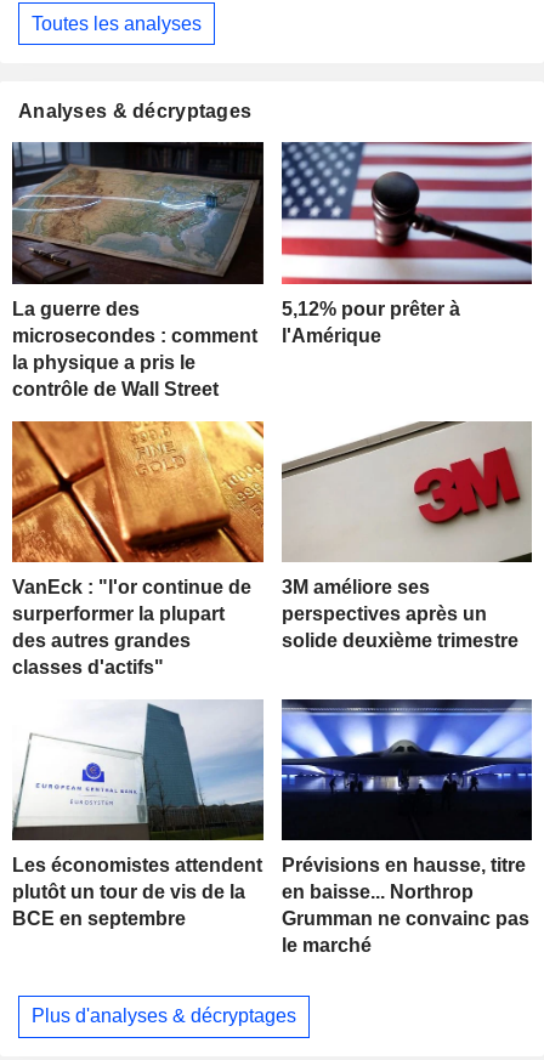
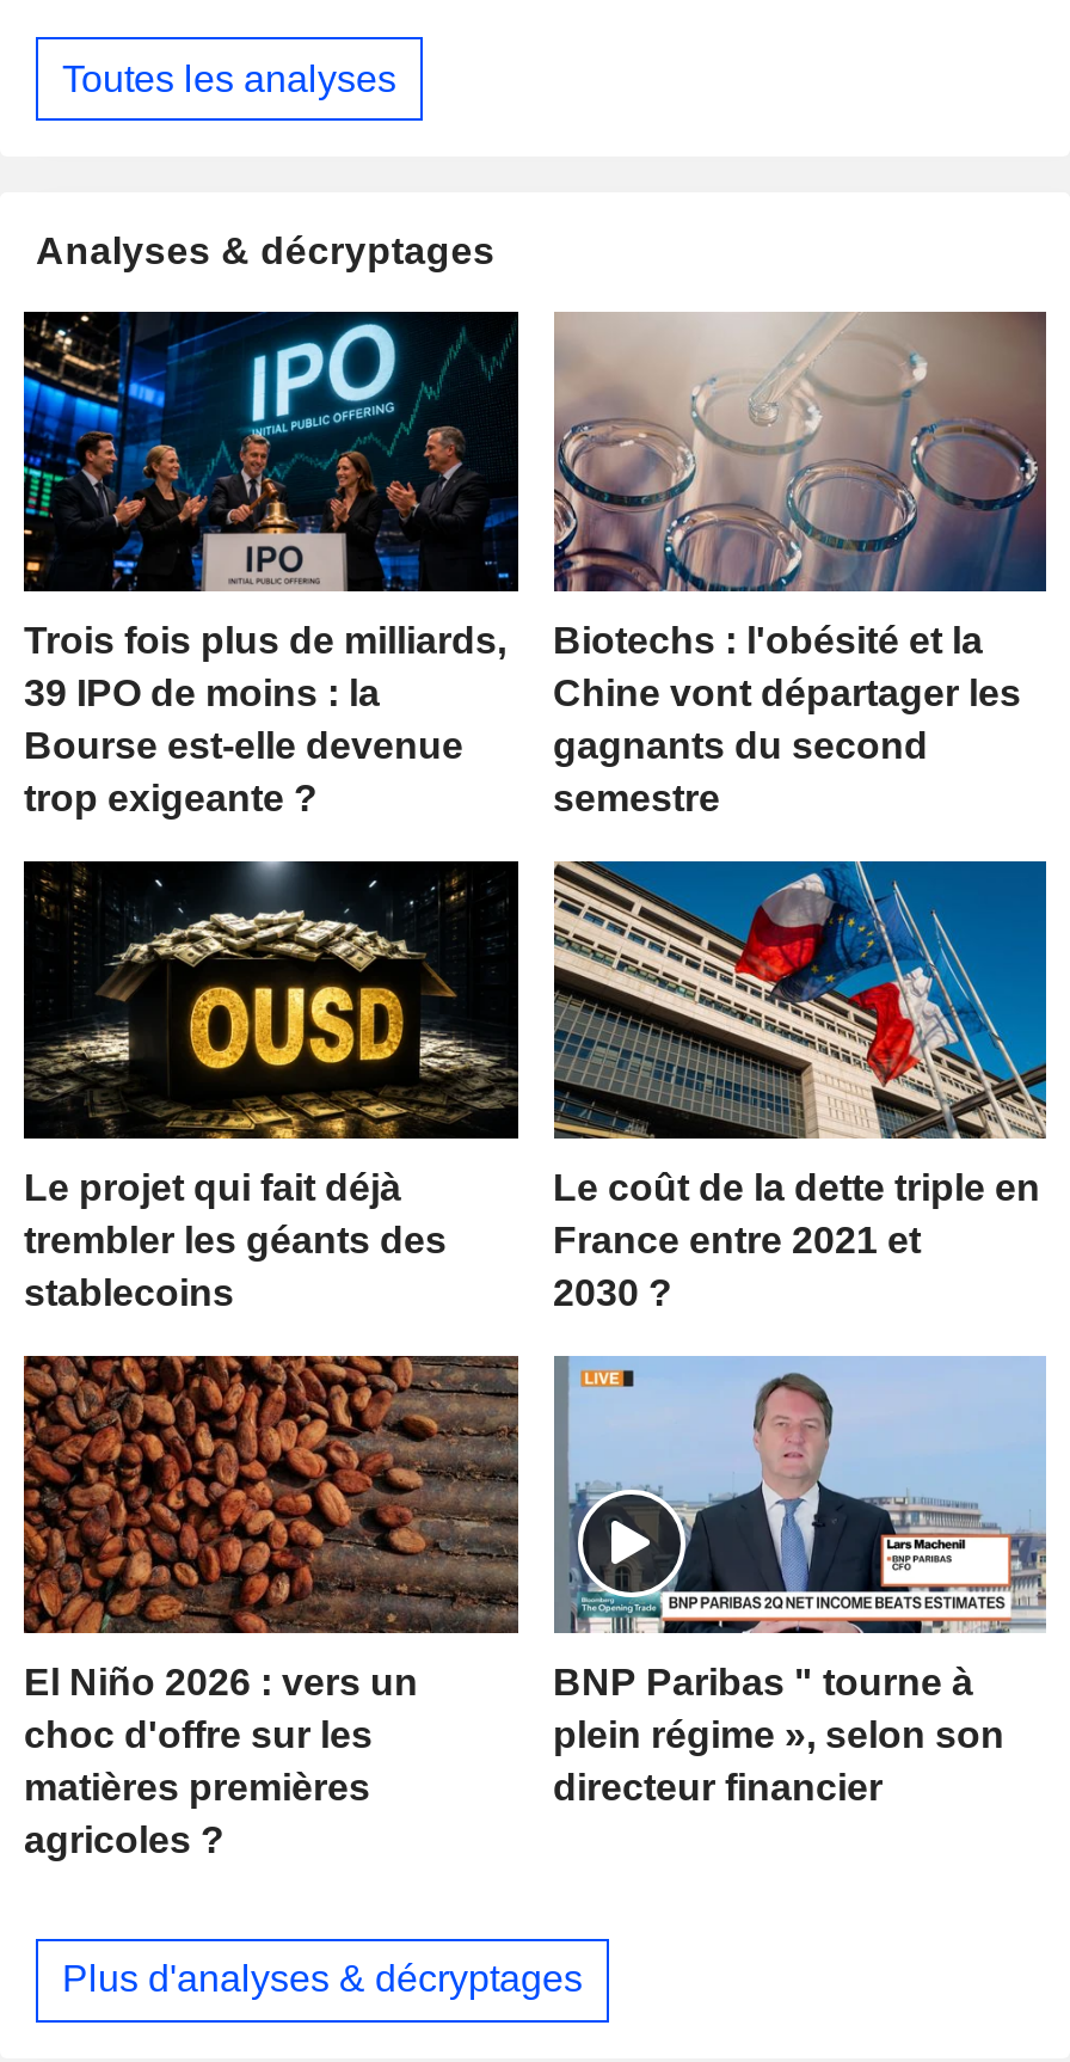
[11,141,259,399] [image] | La guerre des | microsecondes : comment | la physique a pris le | contrôle de Wall Street -> [21,309,518,817] [image] | Trois fois plus de milliards, | 39 IPO de moins : la | Bourse est-elle devenue | trop exigeante ?
[280,142,532,345] [image] | 5,12% pour prêter à | l'Amérique -> [552,312,1049,817] [image] | Biotechs : l'obésité et la | Chine vont départager les | gagnants du second | semestre
[11,420,265,677] [image] | VanEck : "l'or continue de | surperformer la plupart | des autres grandes | classes d'actifs" -> [21,859,521,1312] [image] | Le projet qui fait déjà | trembler les géants des | stablecoins
[281,420,532,650] [image] | 3M améliore ses | perspectives après un | solide deuxième trimestre -> [552,859,1049,1312] [image] | Le coût de la dette triple en | France entre 2021 et | 2030 ?
[12,699,265,929] [image] | Les économistes attendent | plutôt un tour de vis de la | BCE en septembre -> [21,1354,521,1860] [image] | El Niño 2026 : vers un | choc d'offre sur les | matières premières | agricoles ?
[280,698,533,955] [image] | Prévisions en hausse, titre | en baisse... Northrop | Grumman ne convainc pas | le marché -> [552,1356,1049,1807] [image] | BNP Paribas " tourne à | plein régime », selon son | directeur financier

